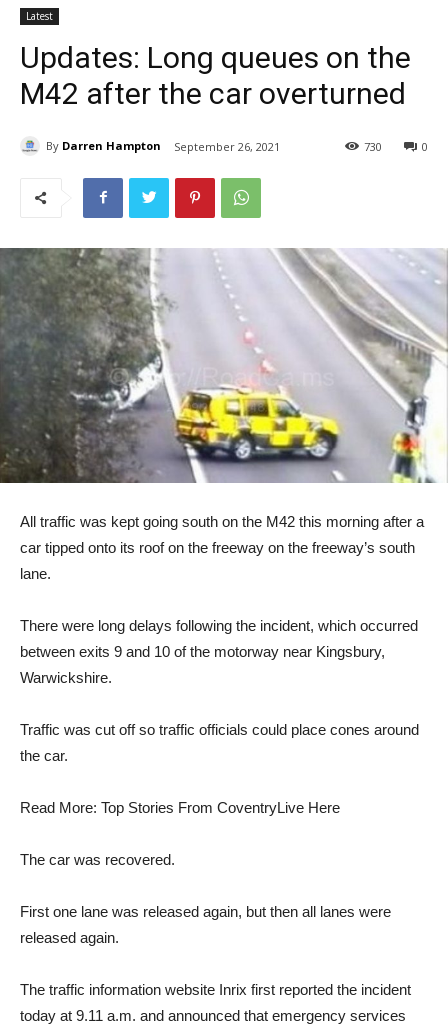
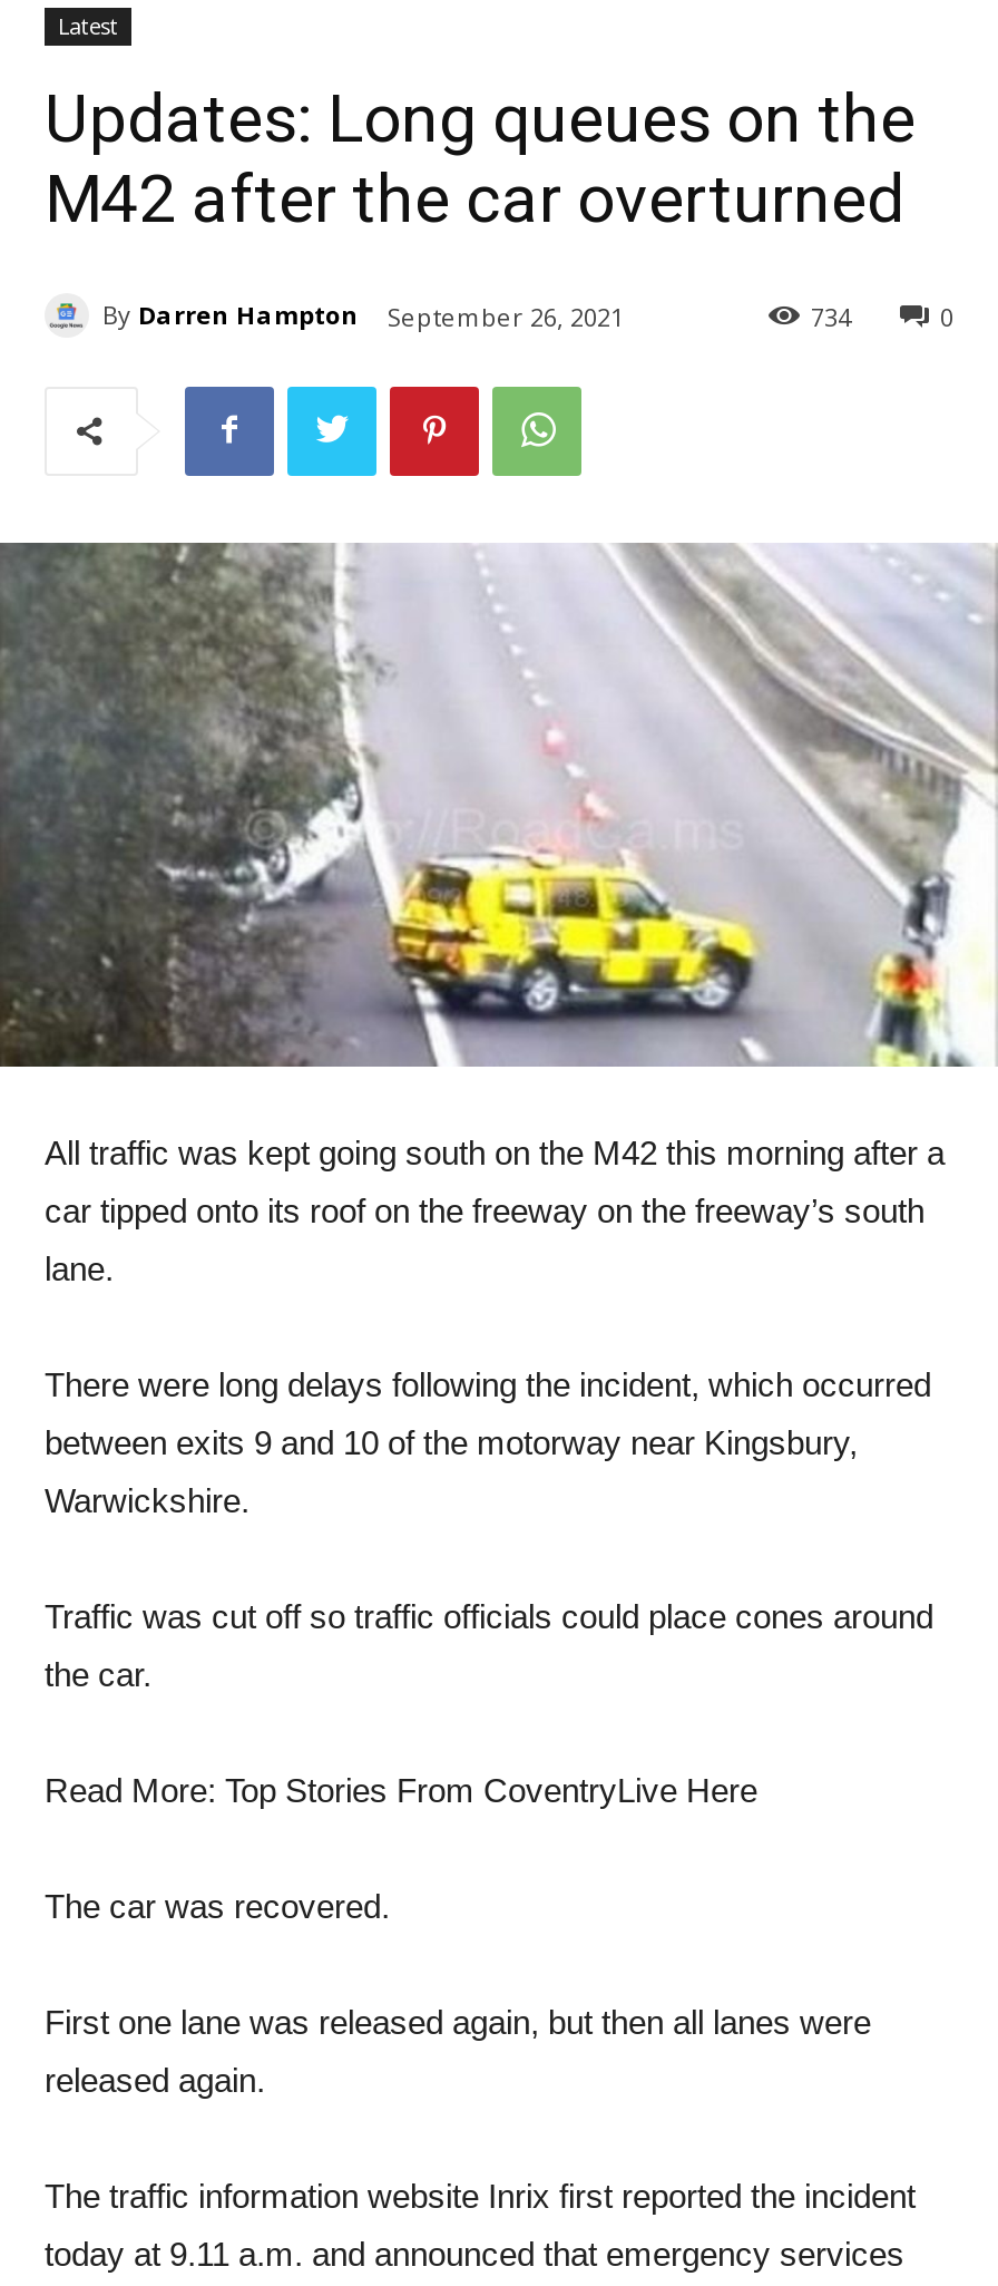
[364,139,382,154] 730 -> [811,300,851,333] 734

